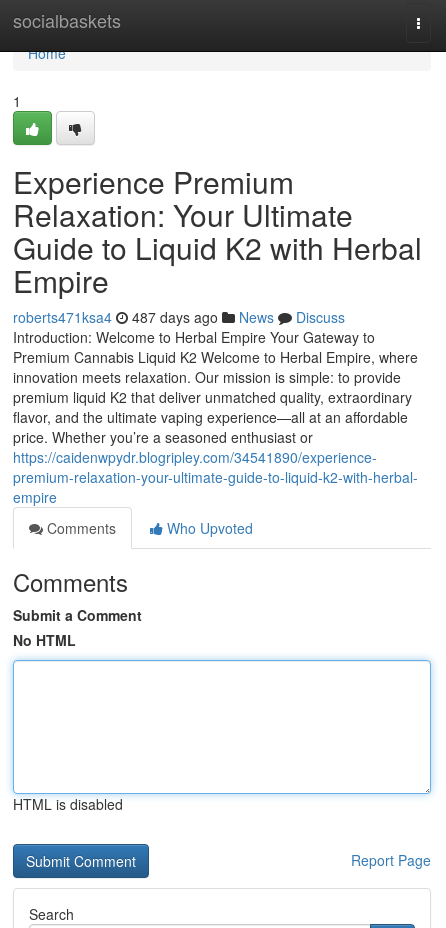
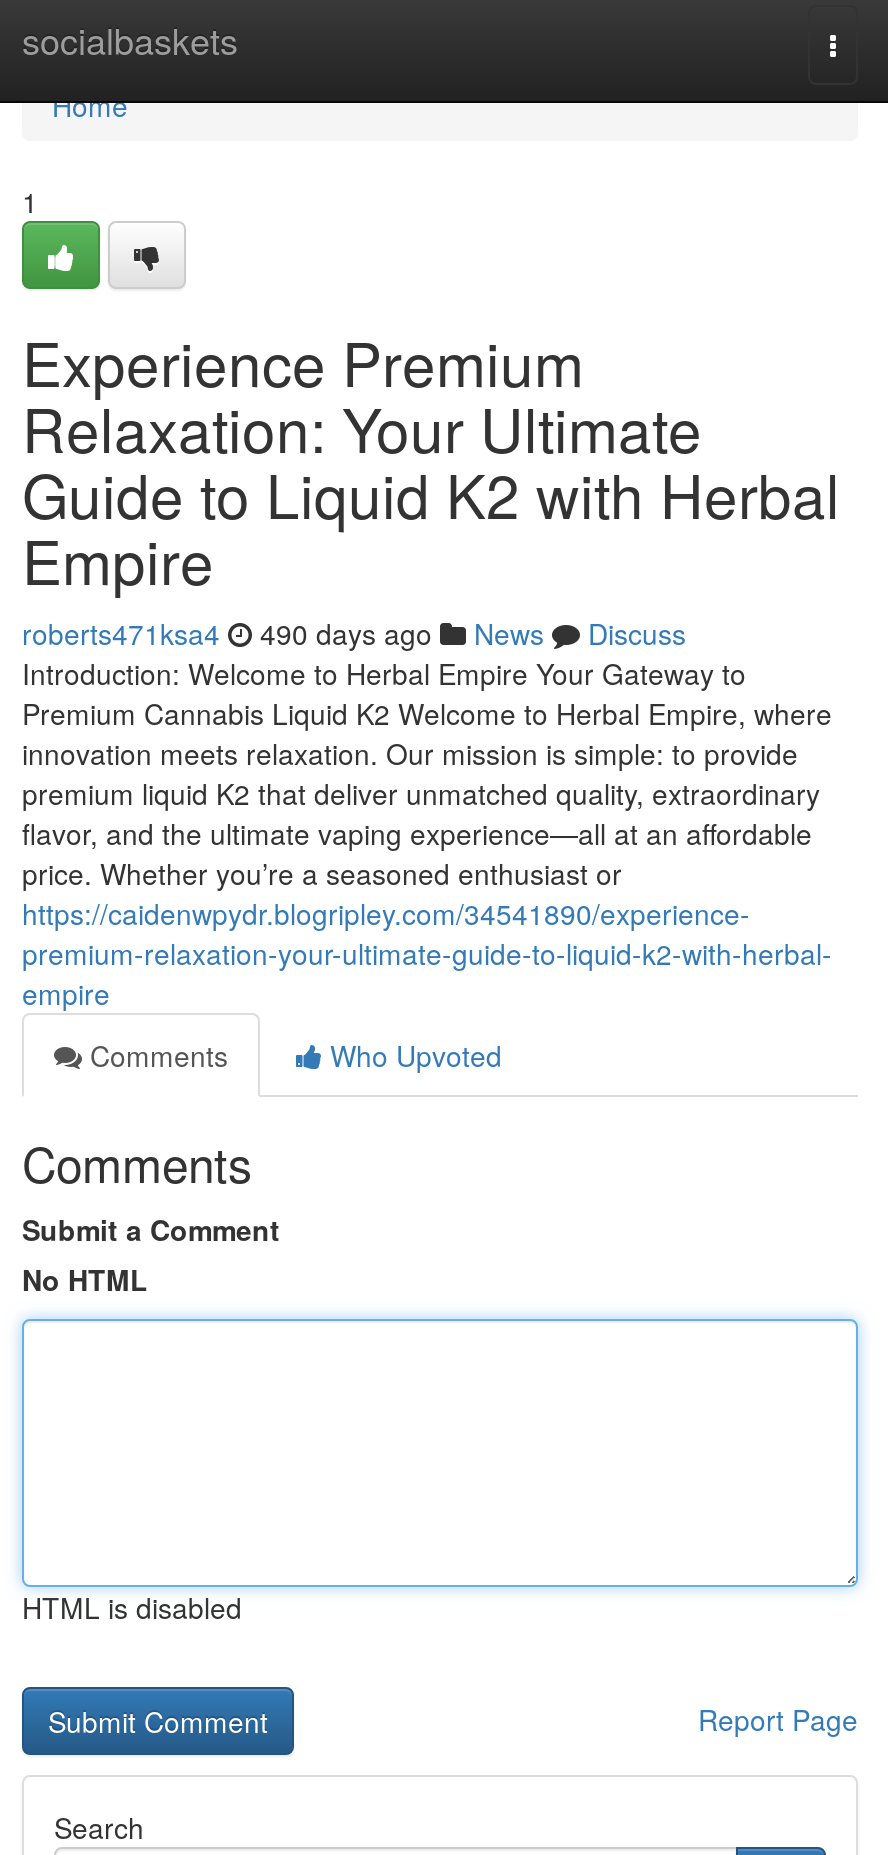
[13,307,345,327] roberts471ksa4 487 days ago News Discuss -> [22,613,686,653] roberts471ksa4 490 days ago News Discuss

